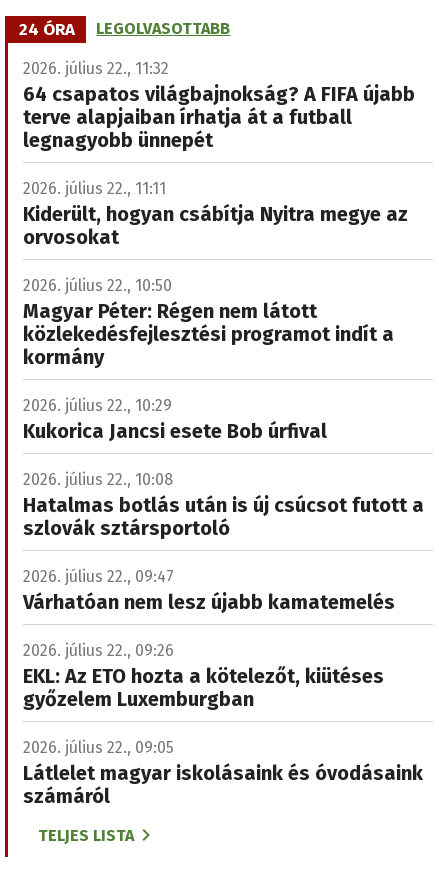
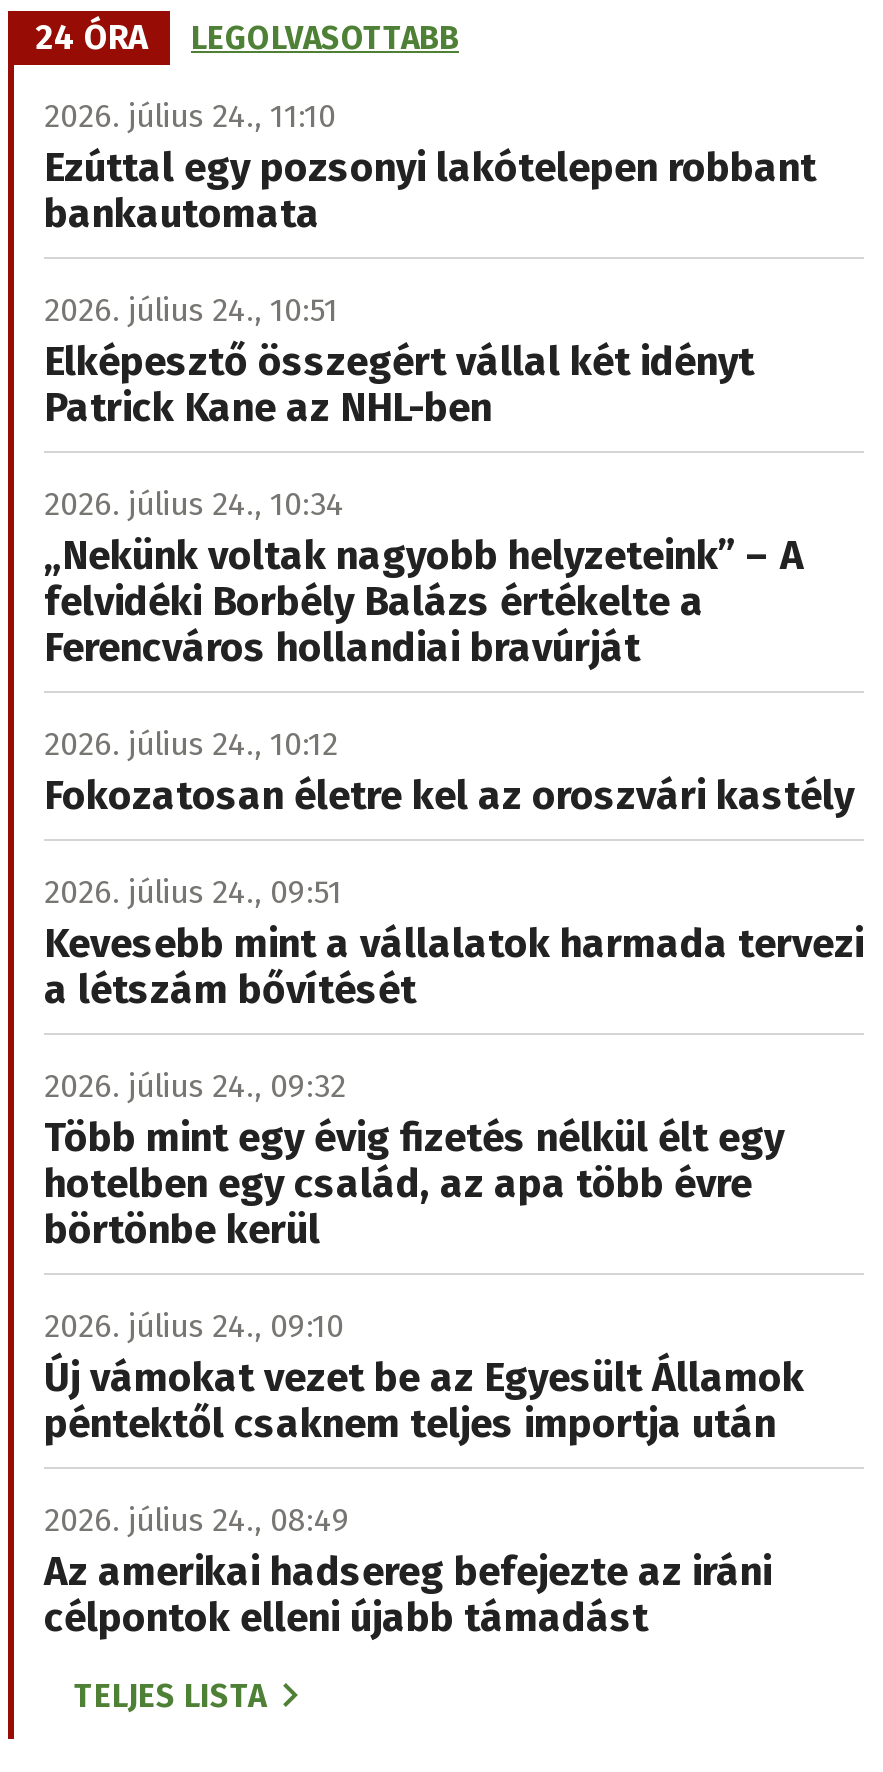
[23,59,415,152] 2026. július 22., 11:32 | 64 csapatos világbajnokság? A FIFA újabb | terve alapjaiban írhatja át a futball | legnagyobb ünnepét -> [44,98,816,238] 2026. július 24., 11:10 | Ezúttal egy pozsonyi lakótelepen robbant | bankautomata
[23,179,408,249] 2026. július 22., 11:11 | Kiderült, hogyan csábítja Nyitra megye az | orvosokat -> [44,292,754,432] 2026. július 24., 10:51 | Elképesztő összegért vállal két idényt | Patrick Kane az NHL-ben
[23,276,394,369] 2026. július 22., 10:50 | Magyar Péter: Régen nem látott | közlekedésfejlesztési programot indít a | kormány -> [44,486,804,672] 2026. július 24., 10:34 | „Nekünk voltak nagyobb helyzeteink” – A | felvidéki Borbély Balázs értékelte a | Ferencváros hollandiai bravúrját
[23,396,327,443] 2026. július 22., 10:29 | Kukorica Jancsi esete Bob úrfival -> [44,726,854,820] 2026. július 24., 10:12 | Fokozatosan életre kel az oroszvári kastély
[23,470,424,540] 2026. július 22., 10:08 | Hatalmas botlás után is új csúcsot futott a | szlovák sztársportoló -> [44,874,864,1014] 2026. július 24., 09:51 | Kevesebb mint a vállalatok harmada tervezi | a létszám bővítését
[23,567,395,614] 2026. július 22., 09:47 | Várhatóan nem lesz újabb kamatemelés -> [44,1068,784,1254] 2026. július 24., 09:32 | Több mint egy évig fizetés nélkül élt egy | hotelben egy család, az apa több évre | börtönbe kerül
[23,641,384,711] 2026. július 22., 09:26 | EKL: Az ETO hozta a kötelezőt, kiütéses | győzelem Luxemburgban -> [44,1308,804,1448] 2026. július 24., 09:10 | Új vámokat vezet be az Egyesült Államok | péntektől csaknem teljes importja után
[23,738,423,808] 2026. július 22., 09:05 | Látlelet magyar iskolásaink és óvodásaink | számáról -> [44,1502,772,1642] 2026. július 24., 08:49 | Az amerikai hadsereg befejezte az iráni | célpontok elleni újabb támadást

